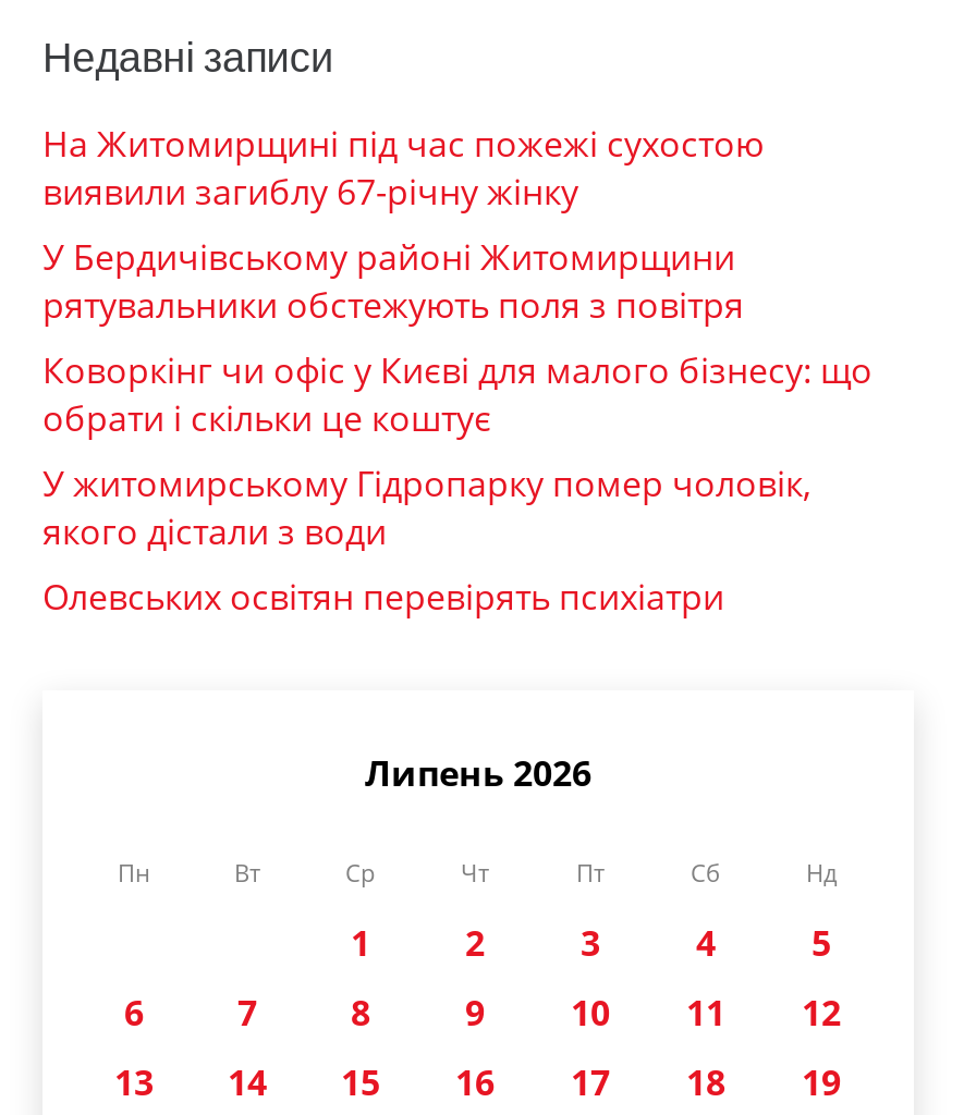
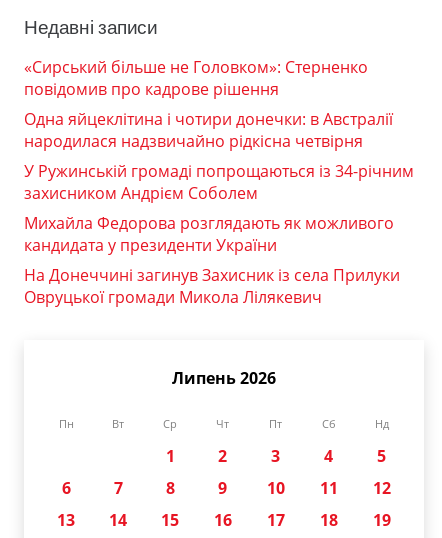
[42,120,873,621] На Житомирщині під час пожежі сухостою | виявили загиблу 67-річну жінку | У Бердичівському районі Житомирщини | рятувальники обстежують поля з повітря | Коворкінг чи офіс у Києві для малого бізнесу: що | обрати і скільки це коштує | У житомирському Гідропарку помер чоловік, | якого дістали з води | Олевських освітян перевірять психіатри -> [24,56,414,308] «Сирський більше не Головком»: Стерненко | повідомив про кадрове рішення | Одна яйцеклітина і чотири донечки: в Австралії | народилася надзвичайно рідкісна четвірня | У Ружинській громаді попрощаються із 34-річним | захисником Андрієм Соболем | Михайла Федорова розглядають як можливого | кандидата у президенти України | На Донеччині загинув Захисник із села Прилуки | Овруцької громади Микола Лілякевич

